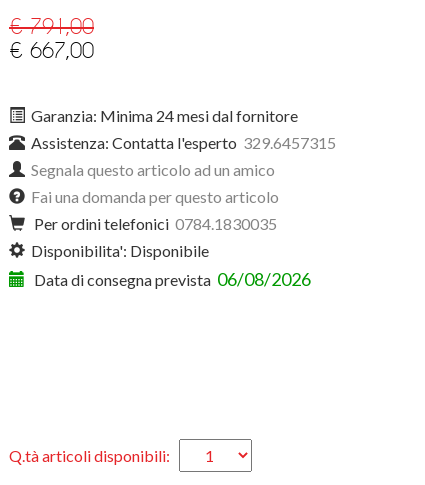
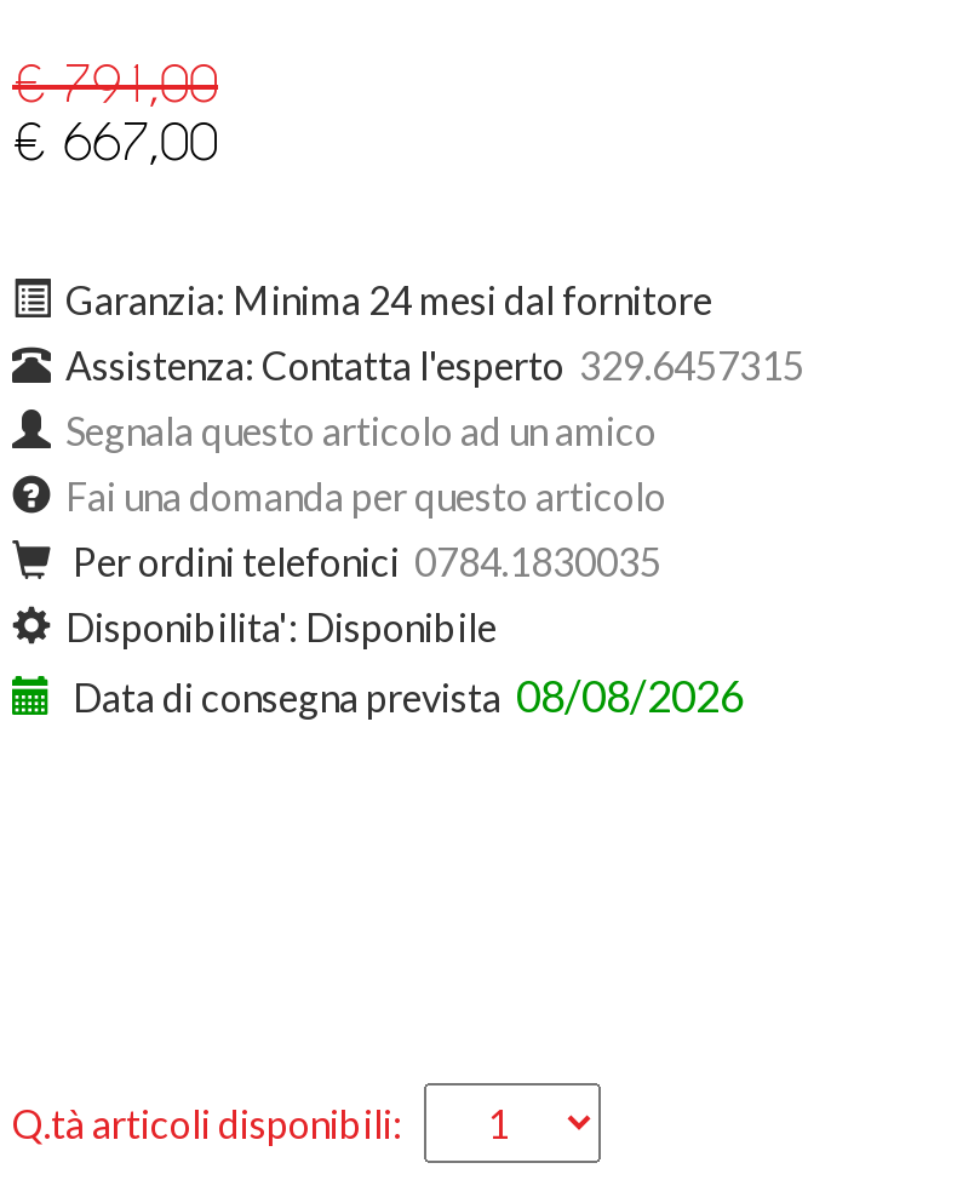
[31,268,311,290] Data di consegna prevista 06/08/2026 -> [65,669,744,722] Data di consegna prevista 08/08/2026

